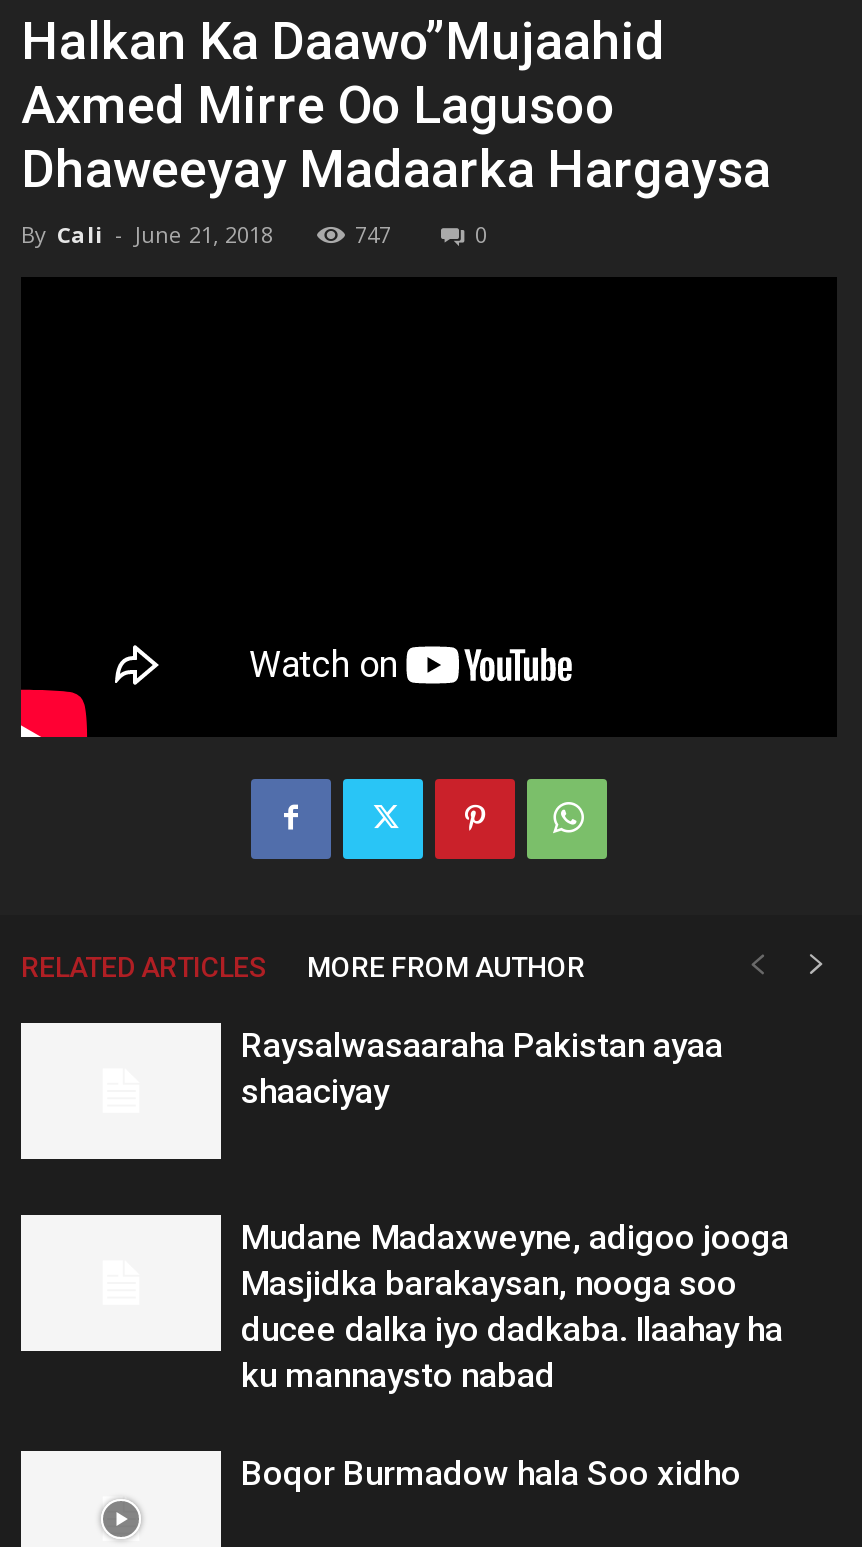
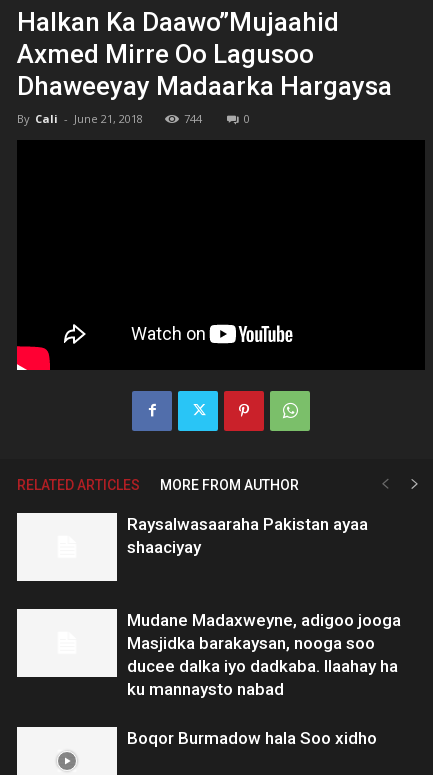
[355,219,391,249] 747 -> [184,111,202,126] 744

